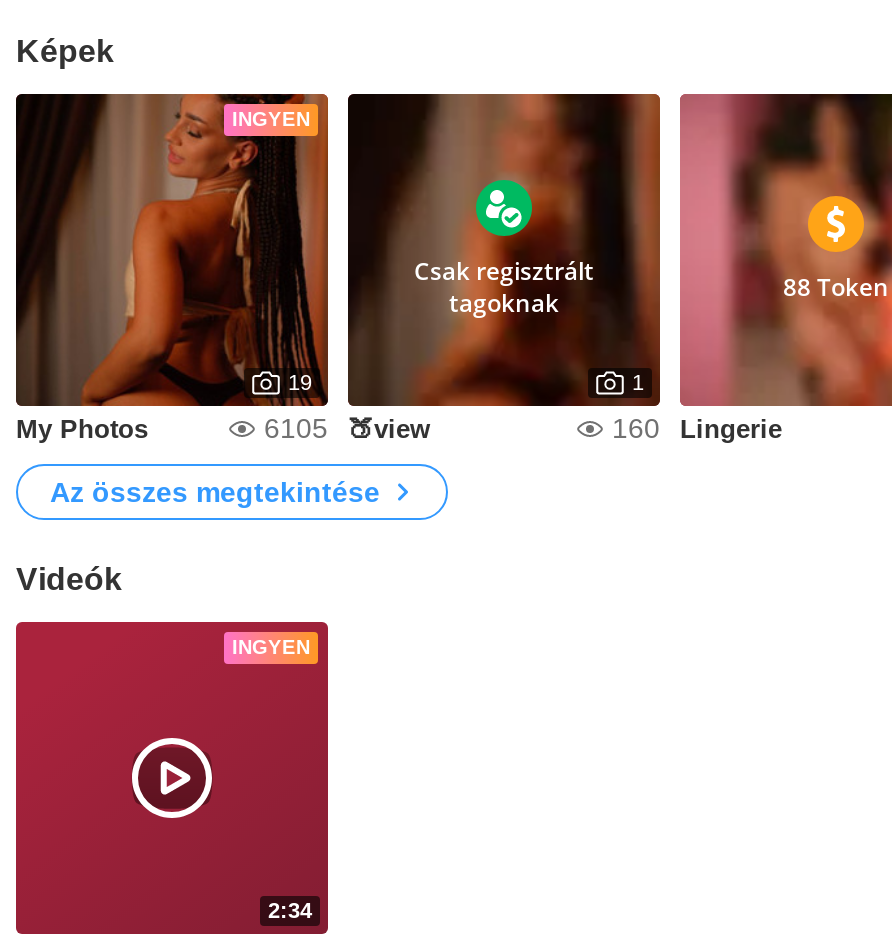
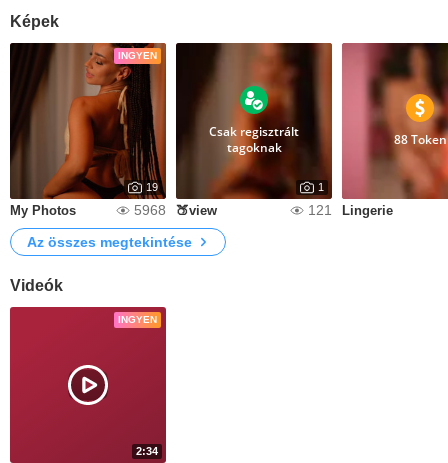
[264,412,328,444] 6105 -> [134,202,166,218] 5968
[612,412,782,444] 160 Lingerie -> [308,202,393,218] 121 Lingerie

